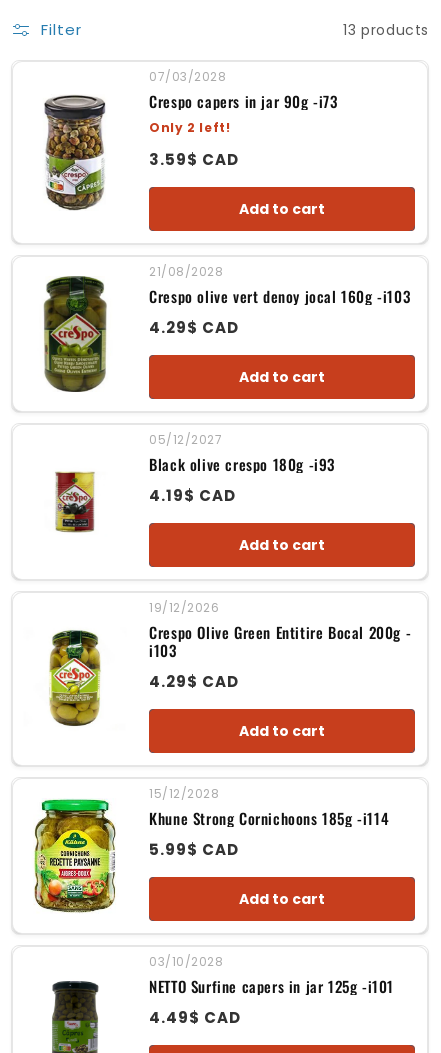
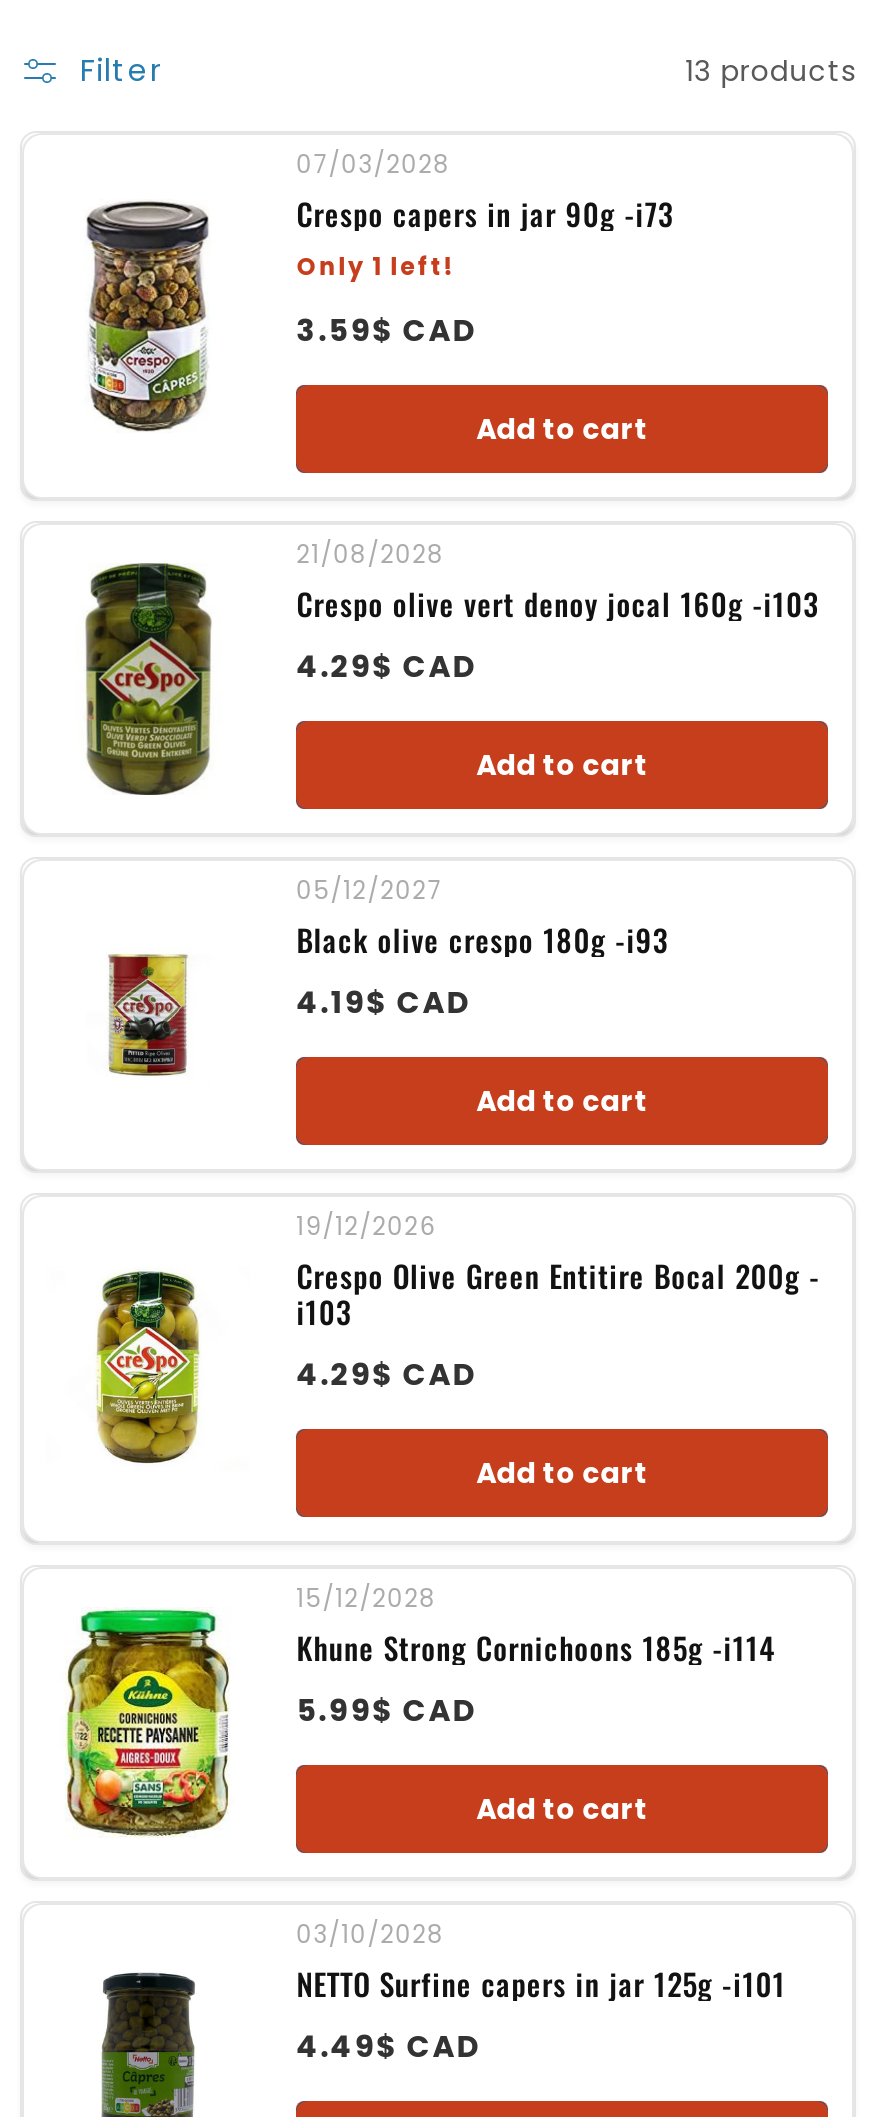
[149,119,230,136] Only 2 left! -> [296,249,453,283] Only 1 left!

